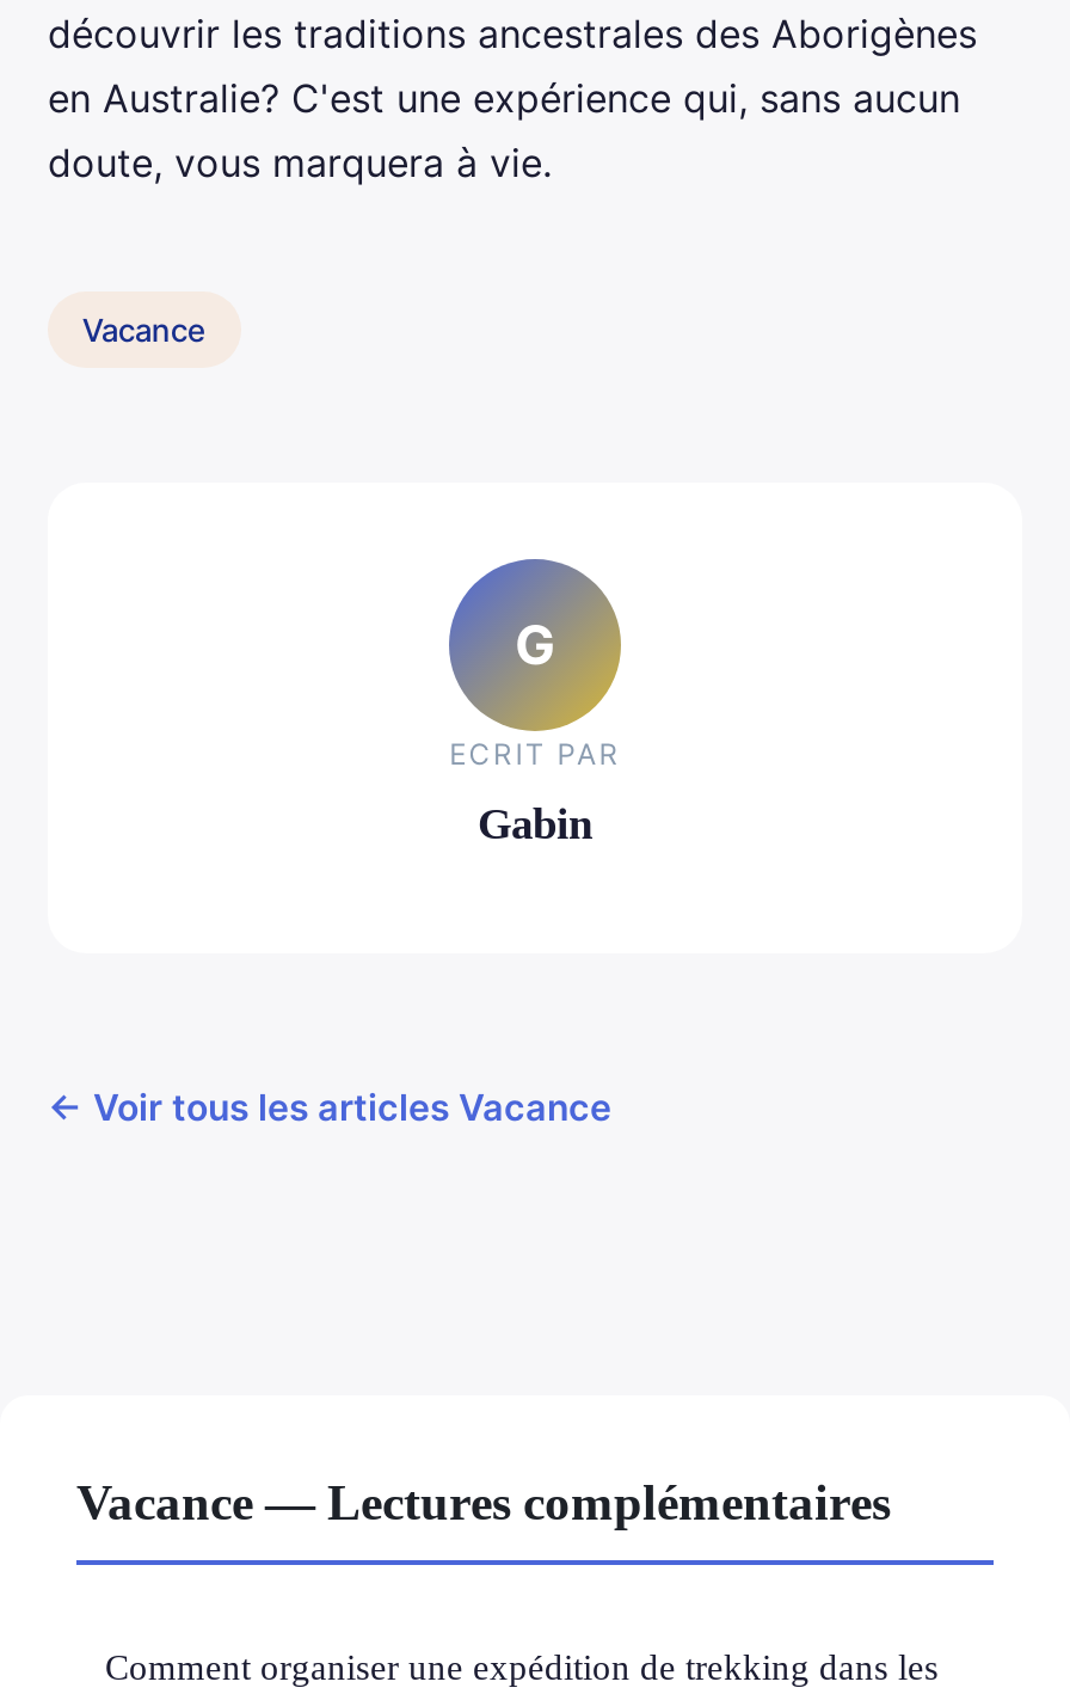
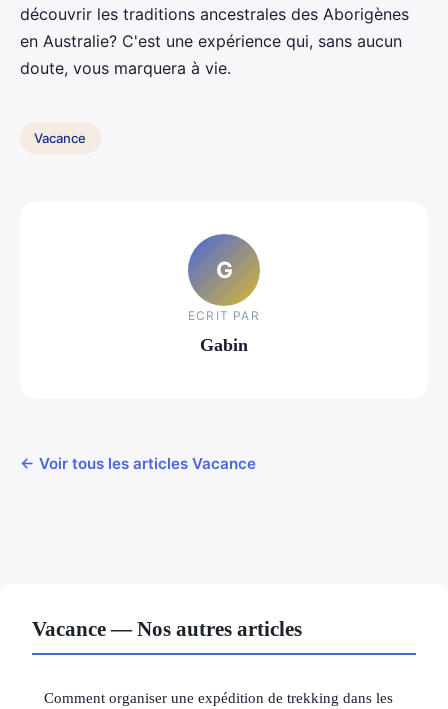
[76,1474,891,1529] Vacance — Lectures complémentaires -> [32,617,302,640] Vacance — Nos autres articles

